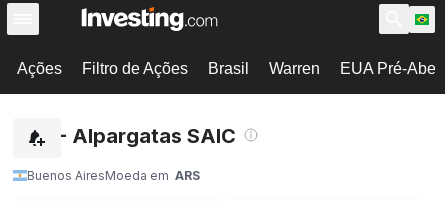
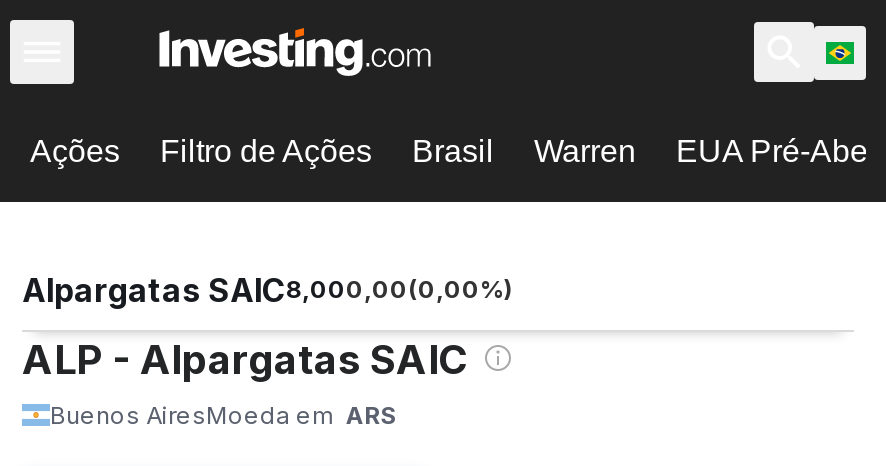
none -> [22,270,514,310] Alpargatas SAIC8,000,00(0,00%)

